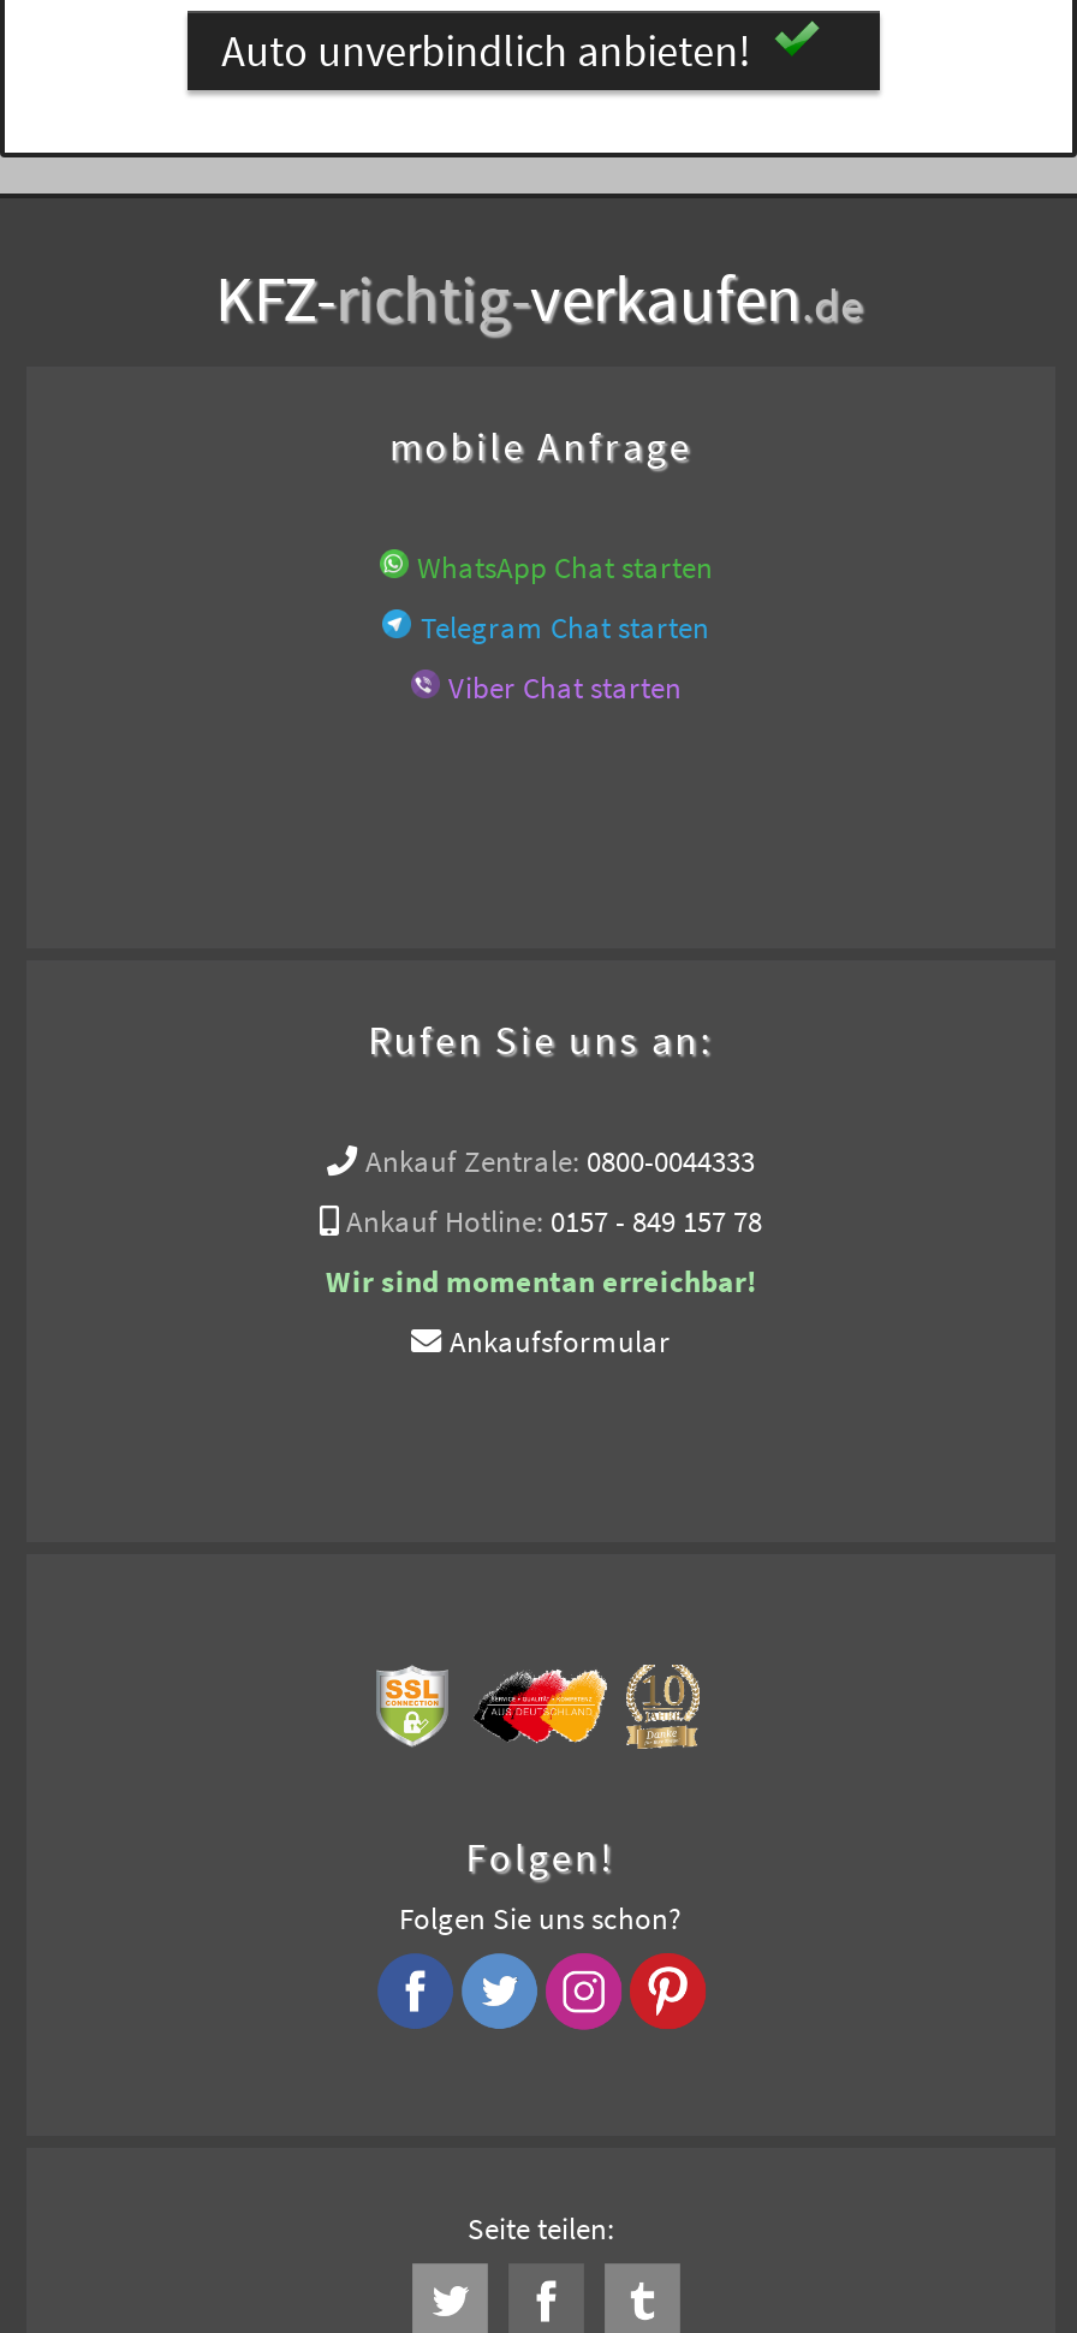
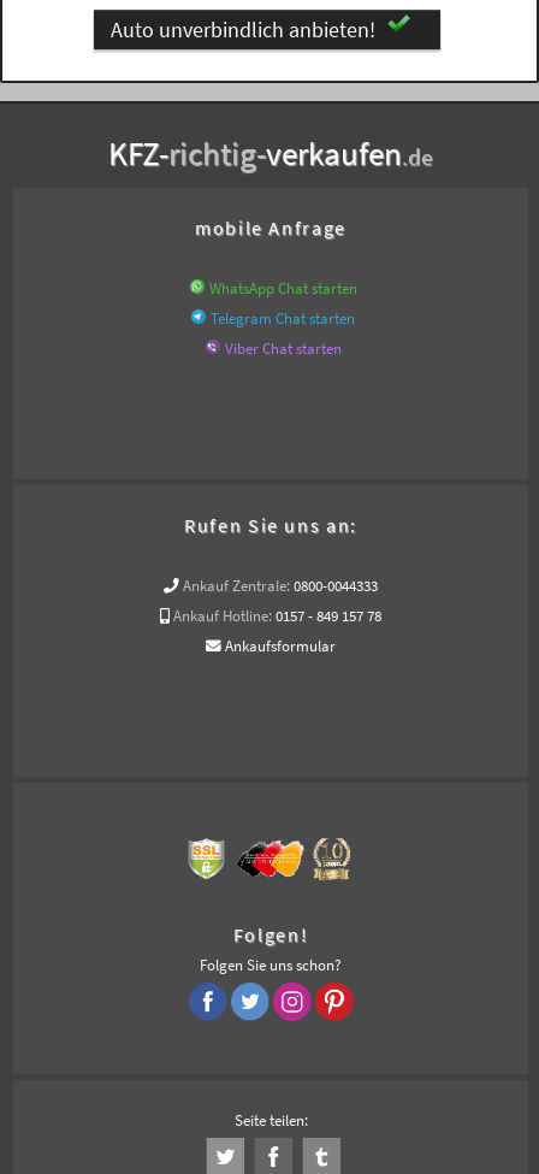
[326,1263,756,1299] Wir sind momentan erreichbar! -> none
moved [450,1323,671,1359] -> [225,637,336,655]: Ankaufsformular

